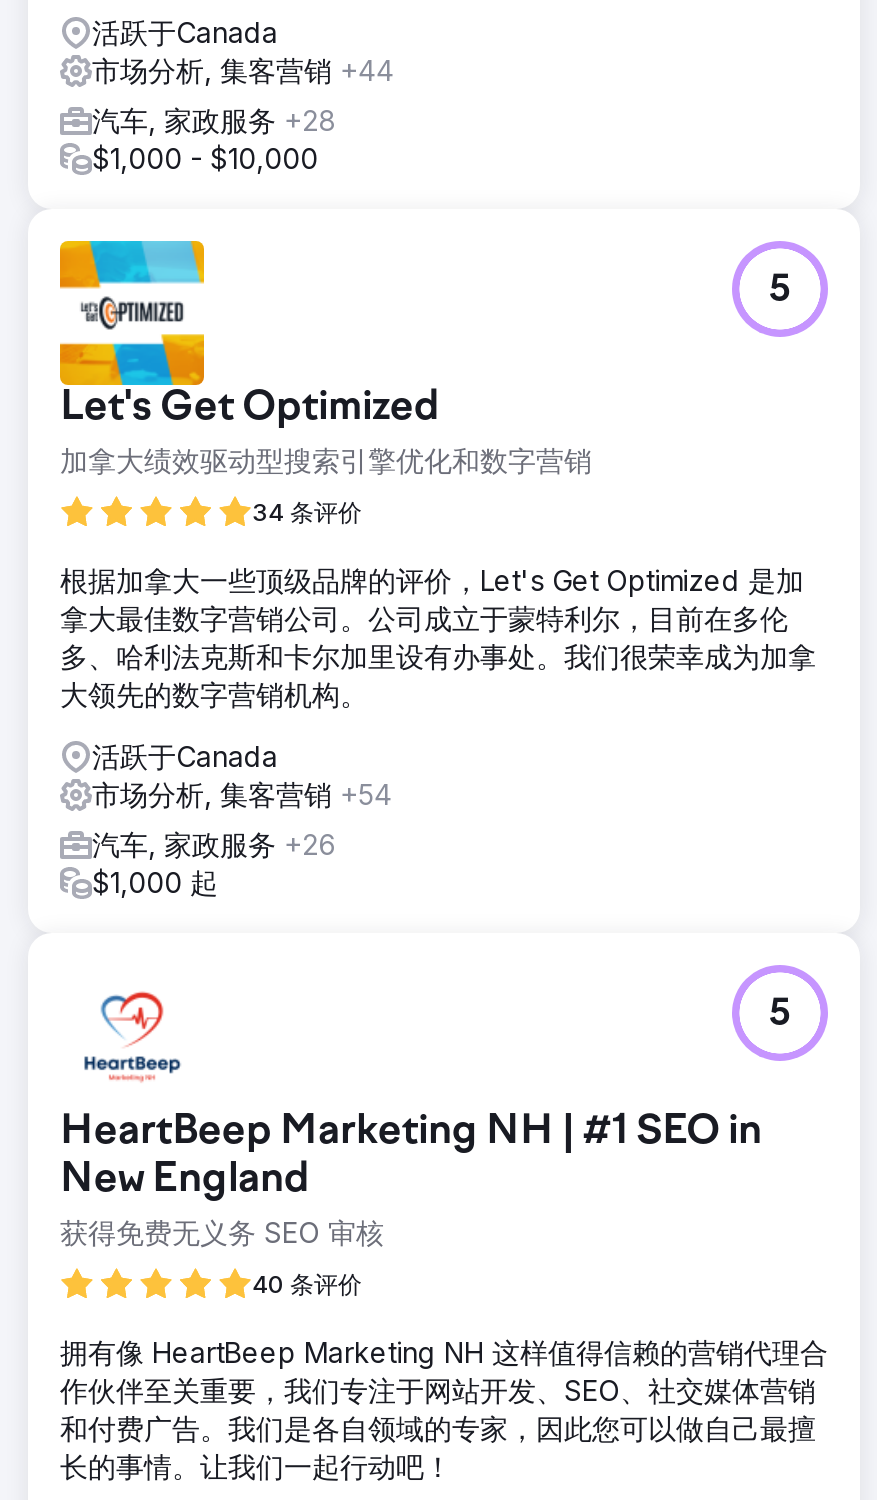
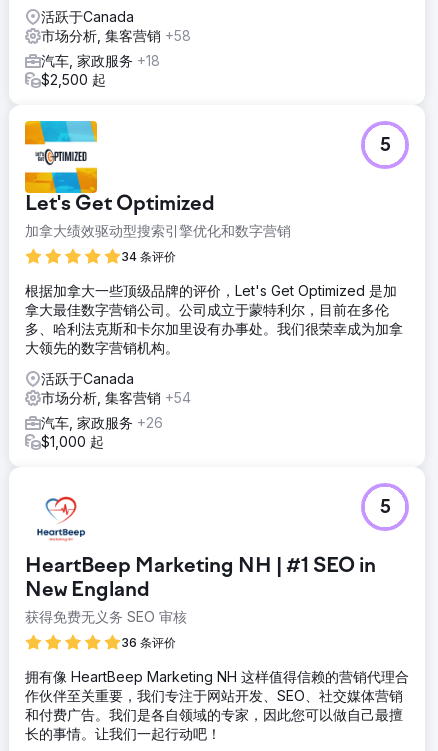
[92,52,394,86] 市场分析, 集客营销+44 -> [41,27,191,44] 市场分析, 集客营销+58
[92,102,336,174] 汽车, 家政服务+28 | $1,000 - $10,000 -> [41,52,160,88] 汽车, 家政服务+18 | $2,500 起
[252,1268,362,1298] 40 条评价 -> [121,635,176,650] 36 条评价

